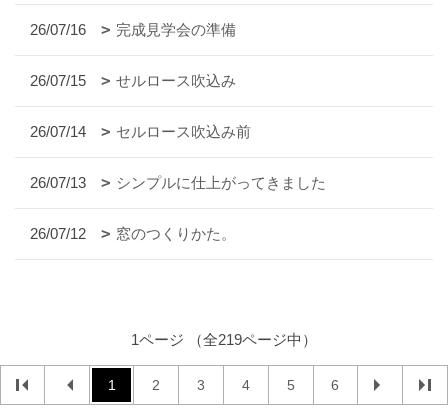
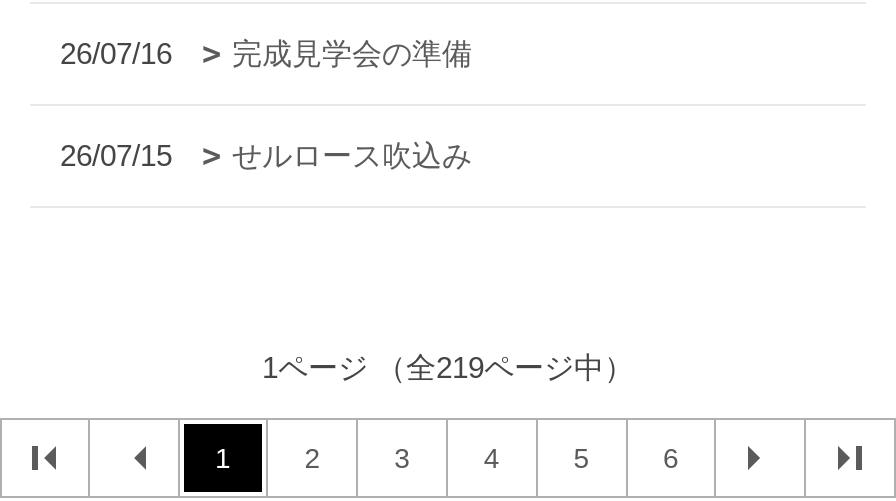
[30,123,326,242] 26/07/14 | セルロース吹込み前 | 26/07/13 | シンプルに仕上がってきました | 26/07/12 | 窓のつくりかた。 -> none

